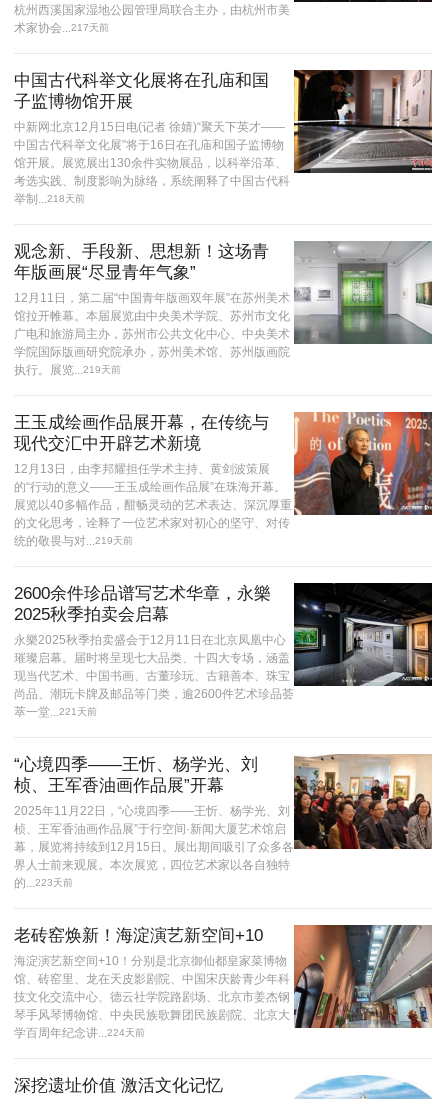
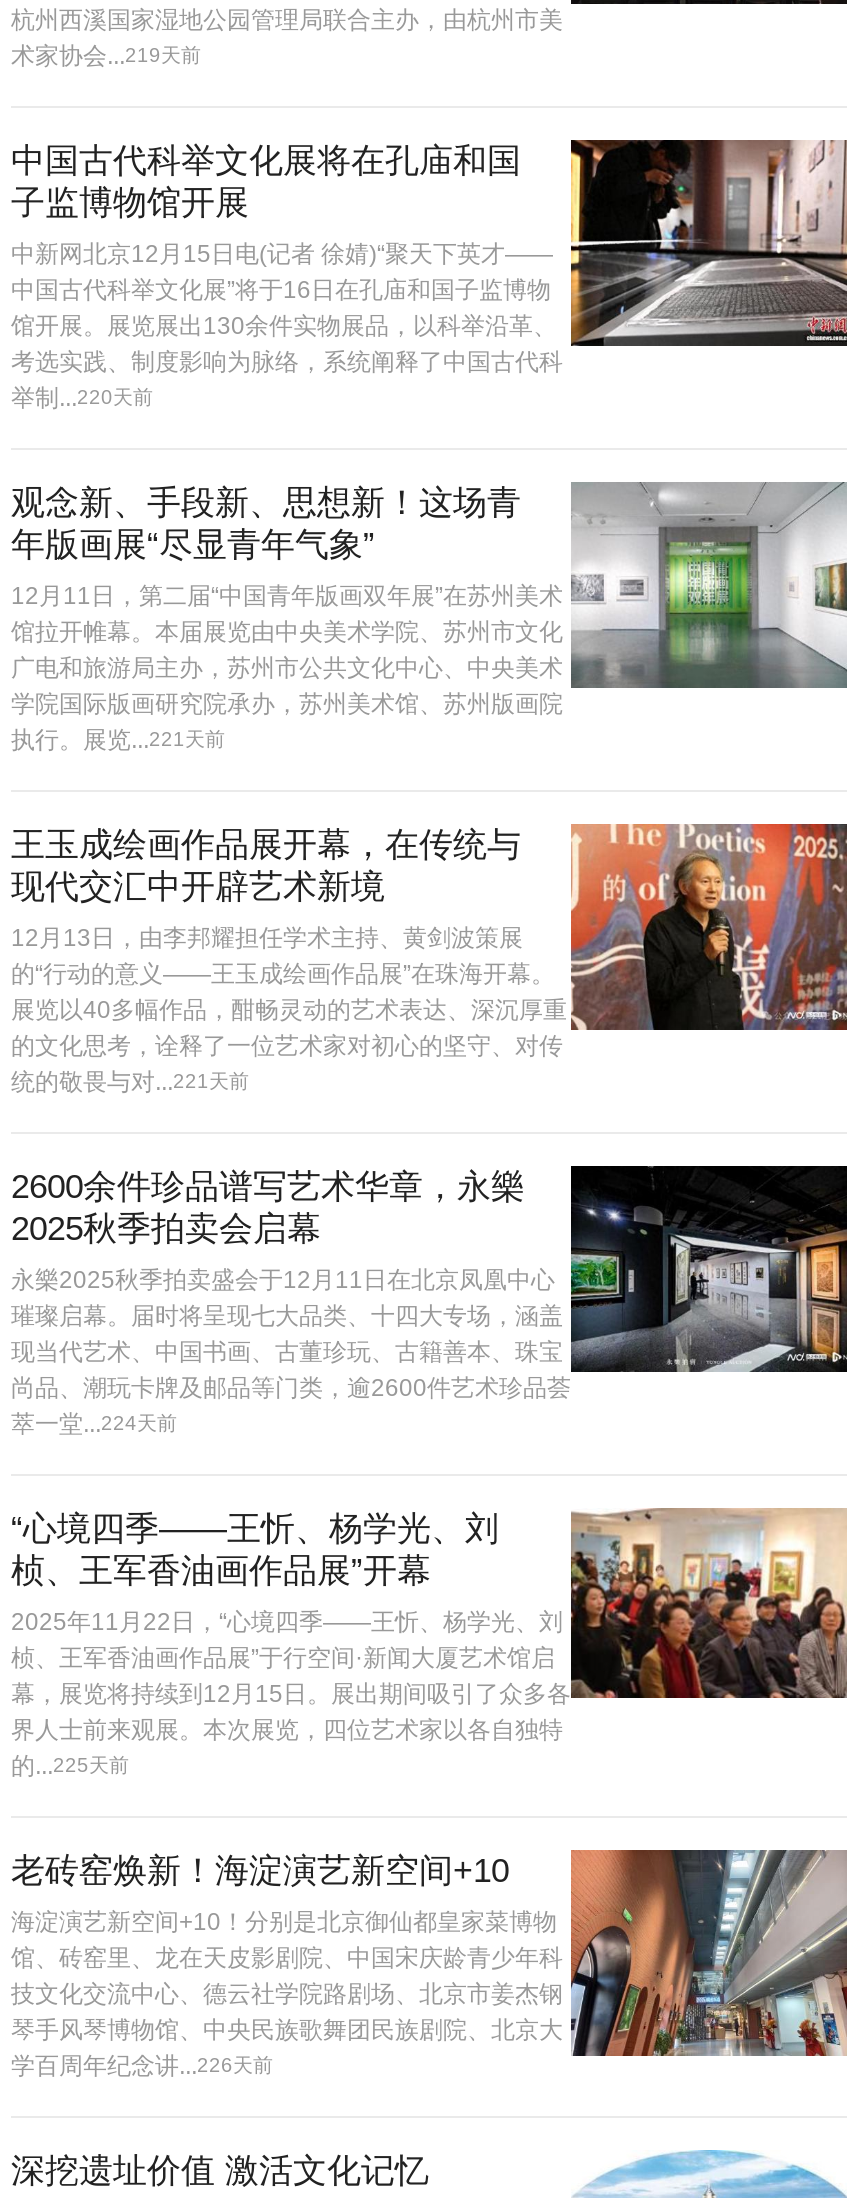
[14,20,109,34] 术家协会...217天前 -> [11,41,201,69] 术家协会...219天前
[14,191,85,205] 举制...218天前 -> [11,383,153,411] 举制...220天前
[14,362,121,376] 执行。展览...219天前 -> [11,725,225,753] 执行。展览...221天前
[14,533,133,547] 统的敬畏与对...219天前 -> [11,1067,249,1095] 统的敬畏与对...221天前
[14,704,97,718] 萃一堂...221天前 -> [11,1409,177,1437] 萃一堂...224天前
[14,875,73,889] 的...223天前 -> [11,1751,129,1779] 的...225天前
[14,1025,145,1039] 学百周年纪念讲...224天前 -> [11,2051,273,2079] 学百周年纪念讲...226天前

